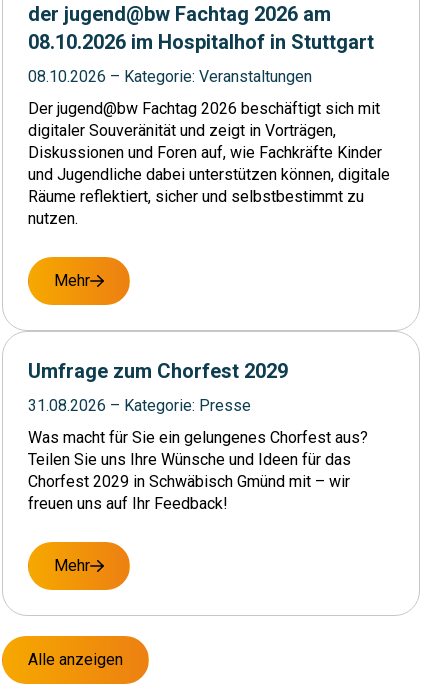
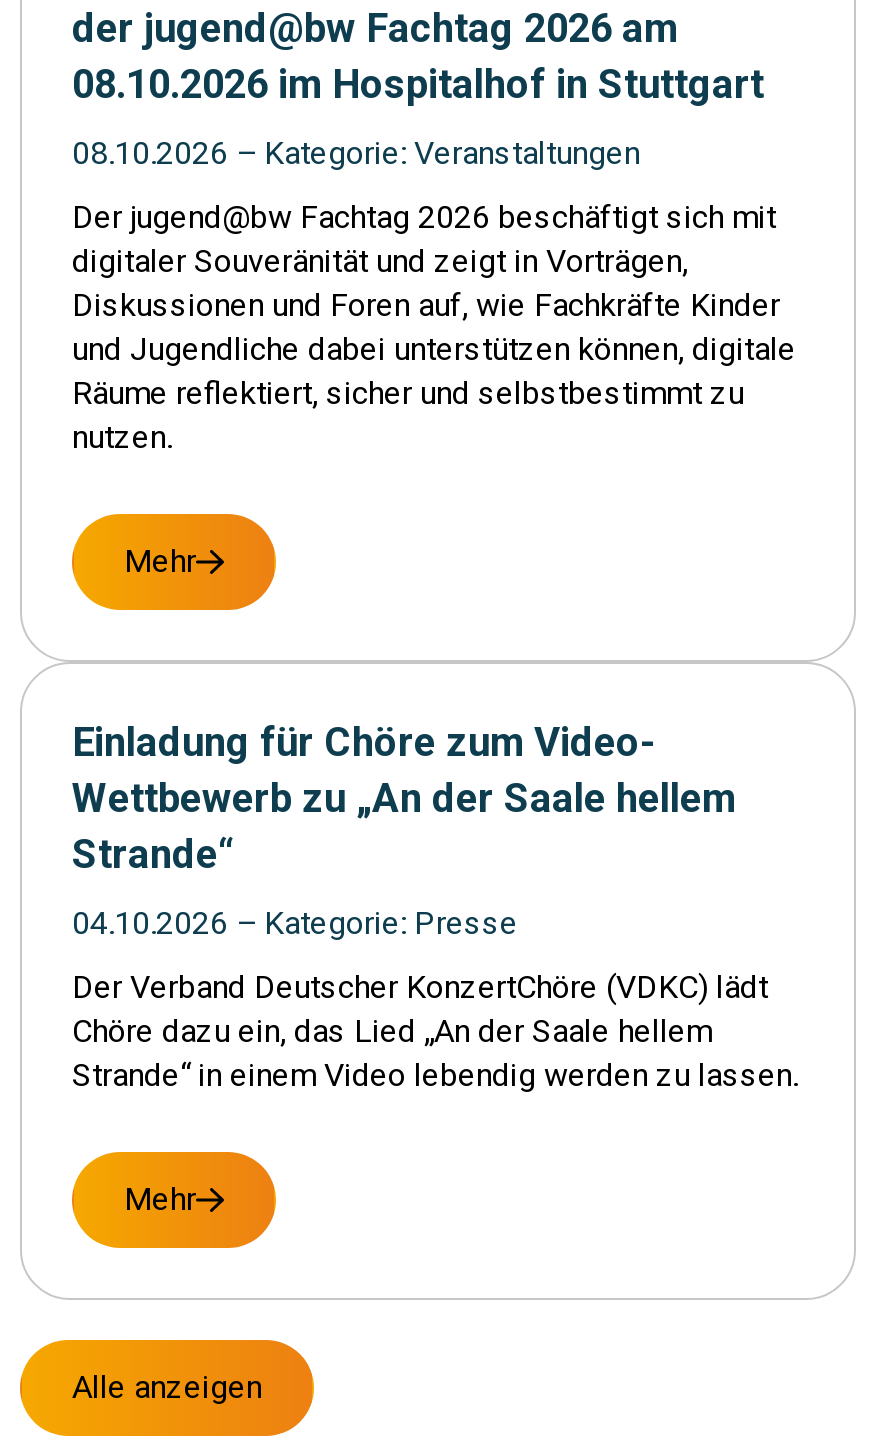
[28,359,288,383] Umfrage zum Chorfest 2029 -> [72,718,736,878] Einladung für Chöre zum Video- | Wettbewerb zu „An der Saale hellem | Strande“
[28,396,251,415] 31.08.2026 – Kategorie: Presse -> [72,904,518,942] 04.10.2026 – Kategorie: Presse
[28,428,368,513] Was macht für Sie ein gelungenes Chorfest aus? | Teilen Sie uns Ihre Wünsche und Ideen für das | Chorfest 2029 in Schwäbisch Gmünd mit – wir | freuen uns auf Ihr Feedback! -> [72,968,798,1094] Der Verband Deutscher KonzertChöre (VDKC) lädt | Chöre dazu ein, das Lied „An der Saale hellem | Strande“ in einem Video lebendig werden zu lassen.

